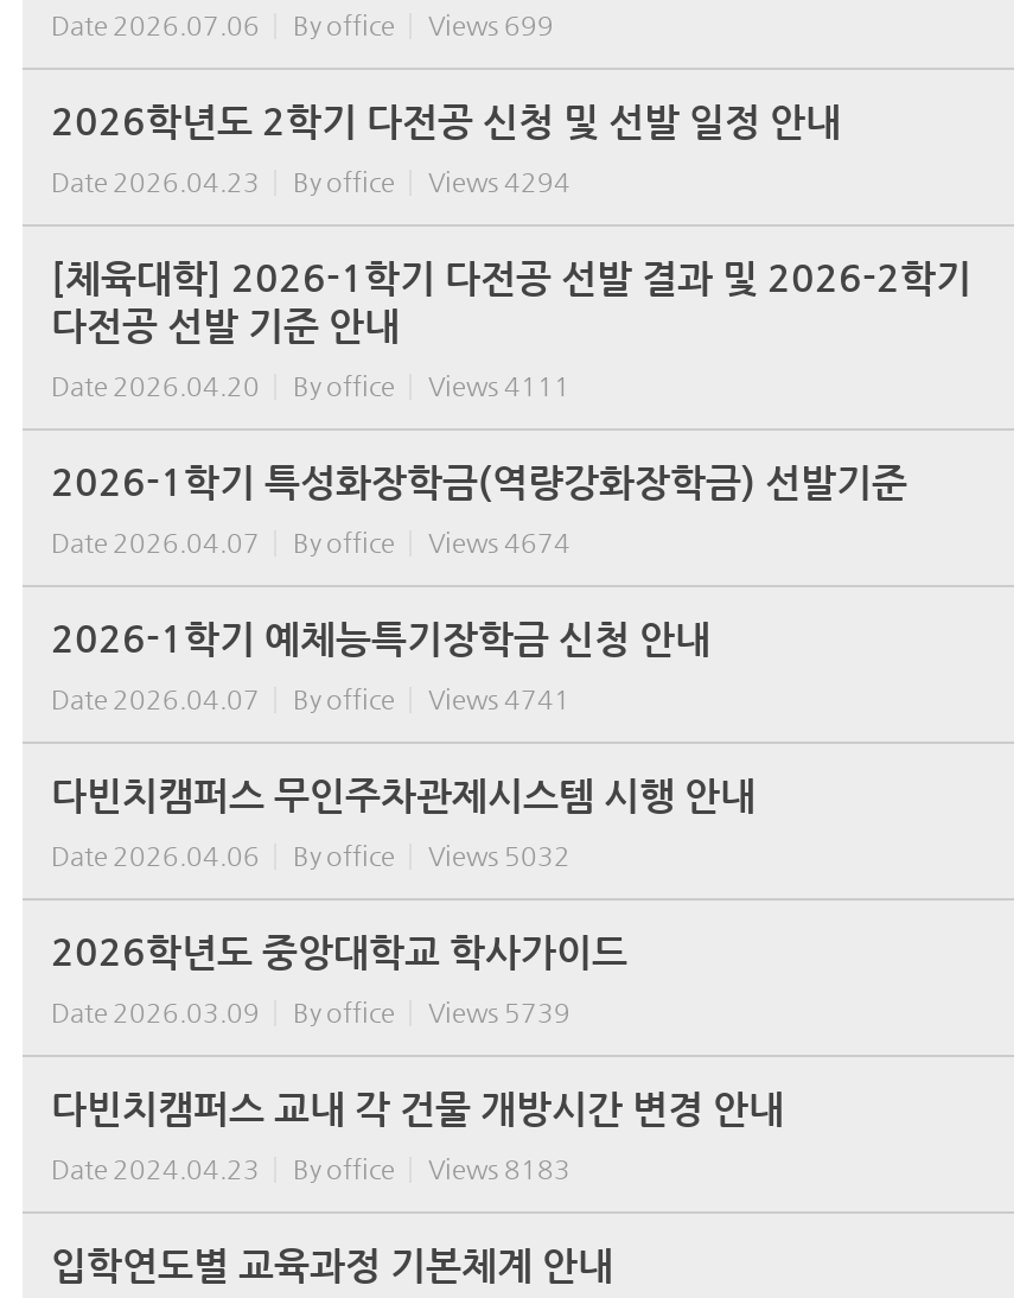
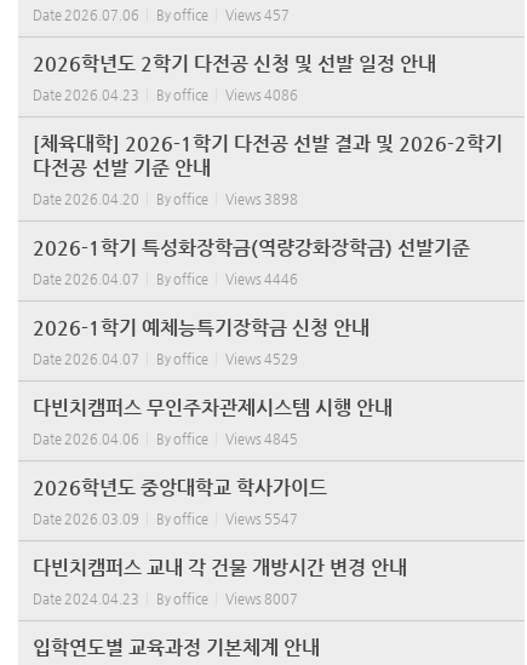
[51,11,554,42] Date 2026.07.06 By office Views 699 -> [33,7,290,23] Date 2026.07.06 By office Views 457
[51,167,570,198] Date 2026.04.23 By office Views 4294 -> [33,87,298,103] Date 2026.04.23 By office Views 4086
[51,371,570,402] Date 2026.04.20 By office Views 4111 -> [33,191,298,207] Date 2026.04.20 By office Views 3898
[51,528,570,559] Date 2026.04.07 By office Views 4674 -> [33,271,298,287] Date 2026.04.07 By office Views 4446
[51,685,570,715] Date 2026.04.07 By office Views 4741 -> [33,351,298,367] Date 2026.04.07 By office Views 4529
[51,841,570,872] Date 2026.04.06 By office Views 5032 -> [33,431,298,447] Date 2026.04.06 By office Views 4845
[51,998,570,1029] Date 2026.03.09 By office Views 5739 -> [33,511,298,527] Date 2026.03.09 By office Views 5547
[51,1154,570,1185] Date 2024.04.23 By office Views 8183 -> [33,591,298,607] Date 2024.04.23 By office Views 8007

